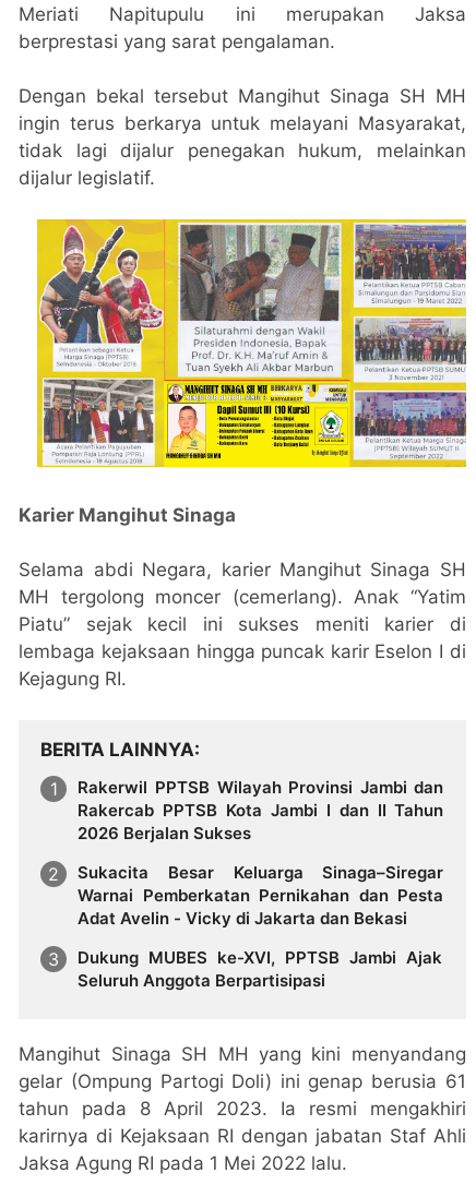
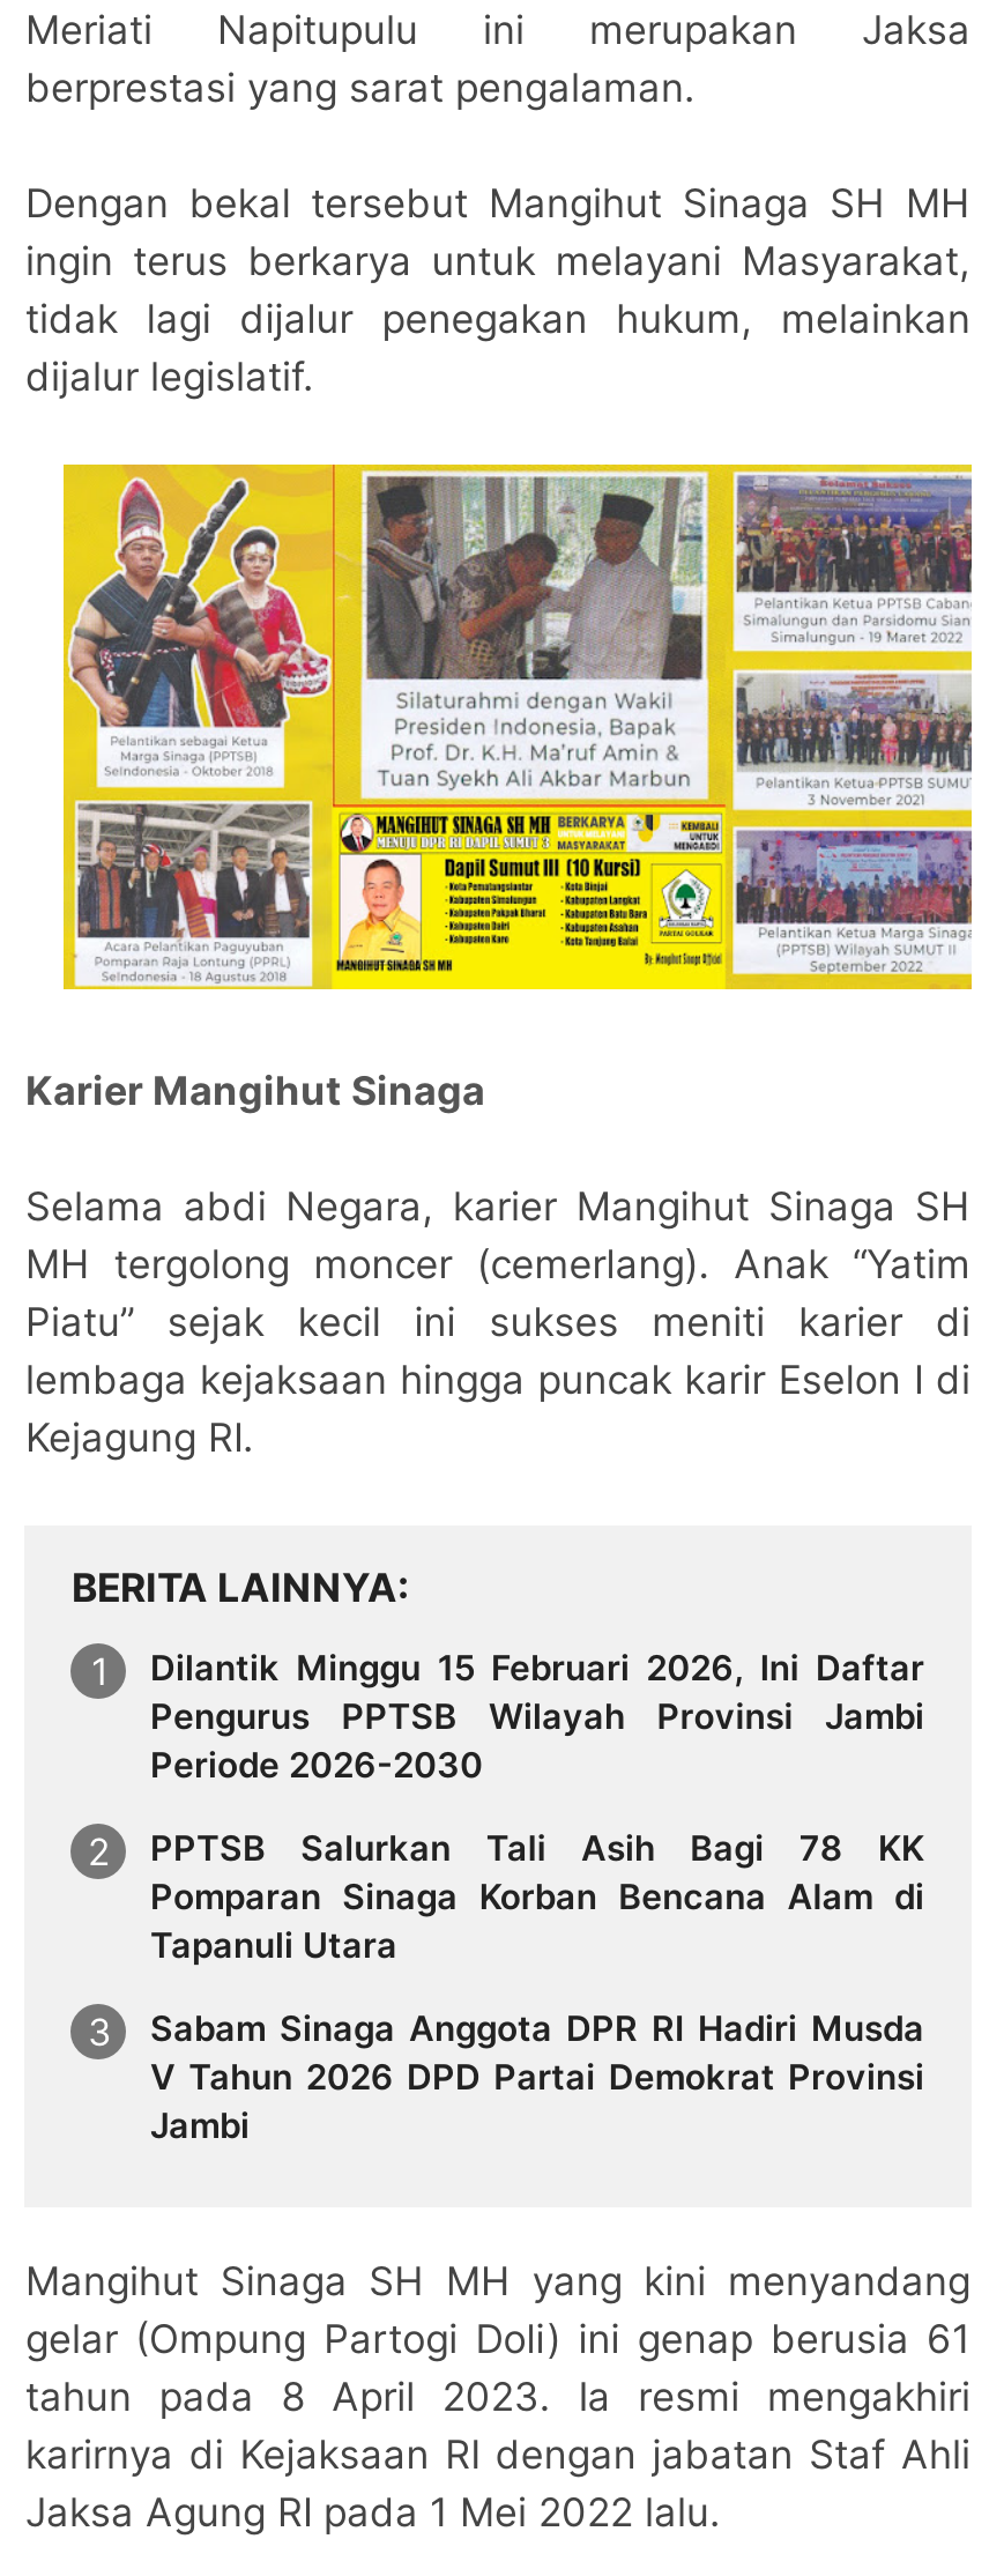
[78,777,444,844] Rakerwil PPTSB Wilayah Provinsi Jambi dan | Rakercab PPTSB Kota Jambi I dan II Tahun | 2026 Berjalan Sukses -> [150,1646,924,1787] Dilantik Minggu 15 Februari 2026, Ini Daftar | Pengurus PPTSB Wilayah Provinsi Jambi | Periode 2026-2030
[78,862,444,929] Sukacita Besar Keluarga Sinaga–Siregar | Warnai Pemberkatan Pernikahan dan Pesta | Adat Avelin - Vicky di Jakarta dan Bekasi -> [150,1826,924,1967] PPTSB Salurkan Tali Asih Bagi 78 KK | Pomparan Sinaga Korban Bencana Alam di | Tapanuli Utara
[78,947,444,991] Dukung MUBES ke-XVI, PPTSB Jambi Ajak | Seluruh Anggota Berpartisipasi -> [150,2006,924,2147] Sabam Sinaga Anggota DPR RI Hadiri Musda | V Tahun 2026 DPD Partai Demokrat Provinsi | Jambi

